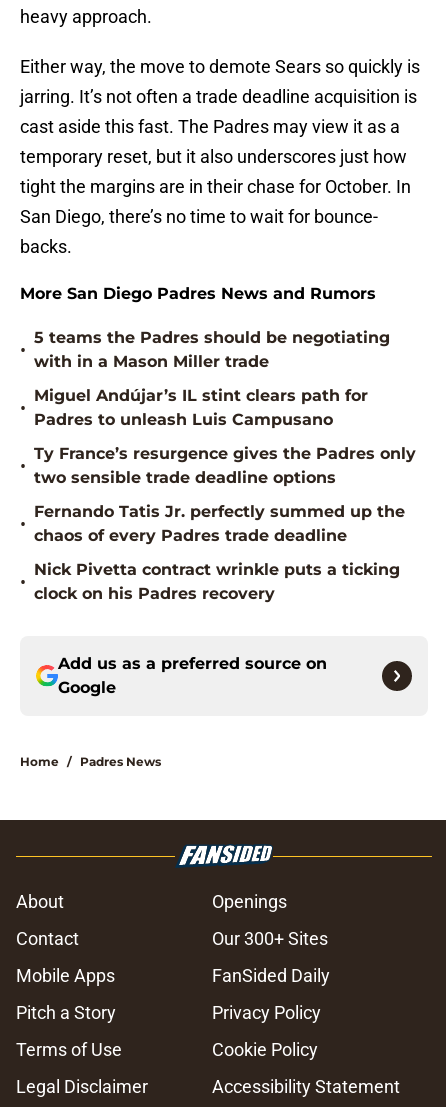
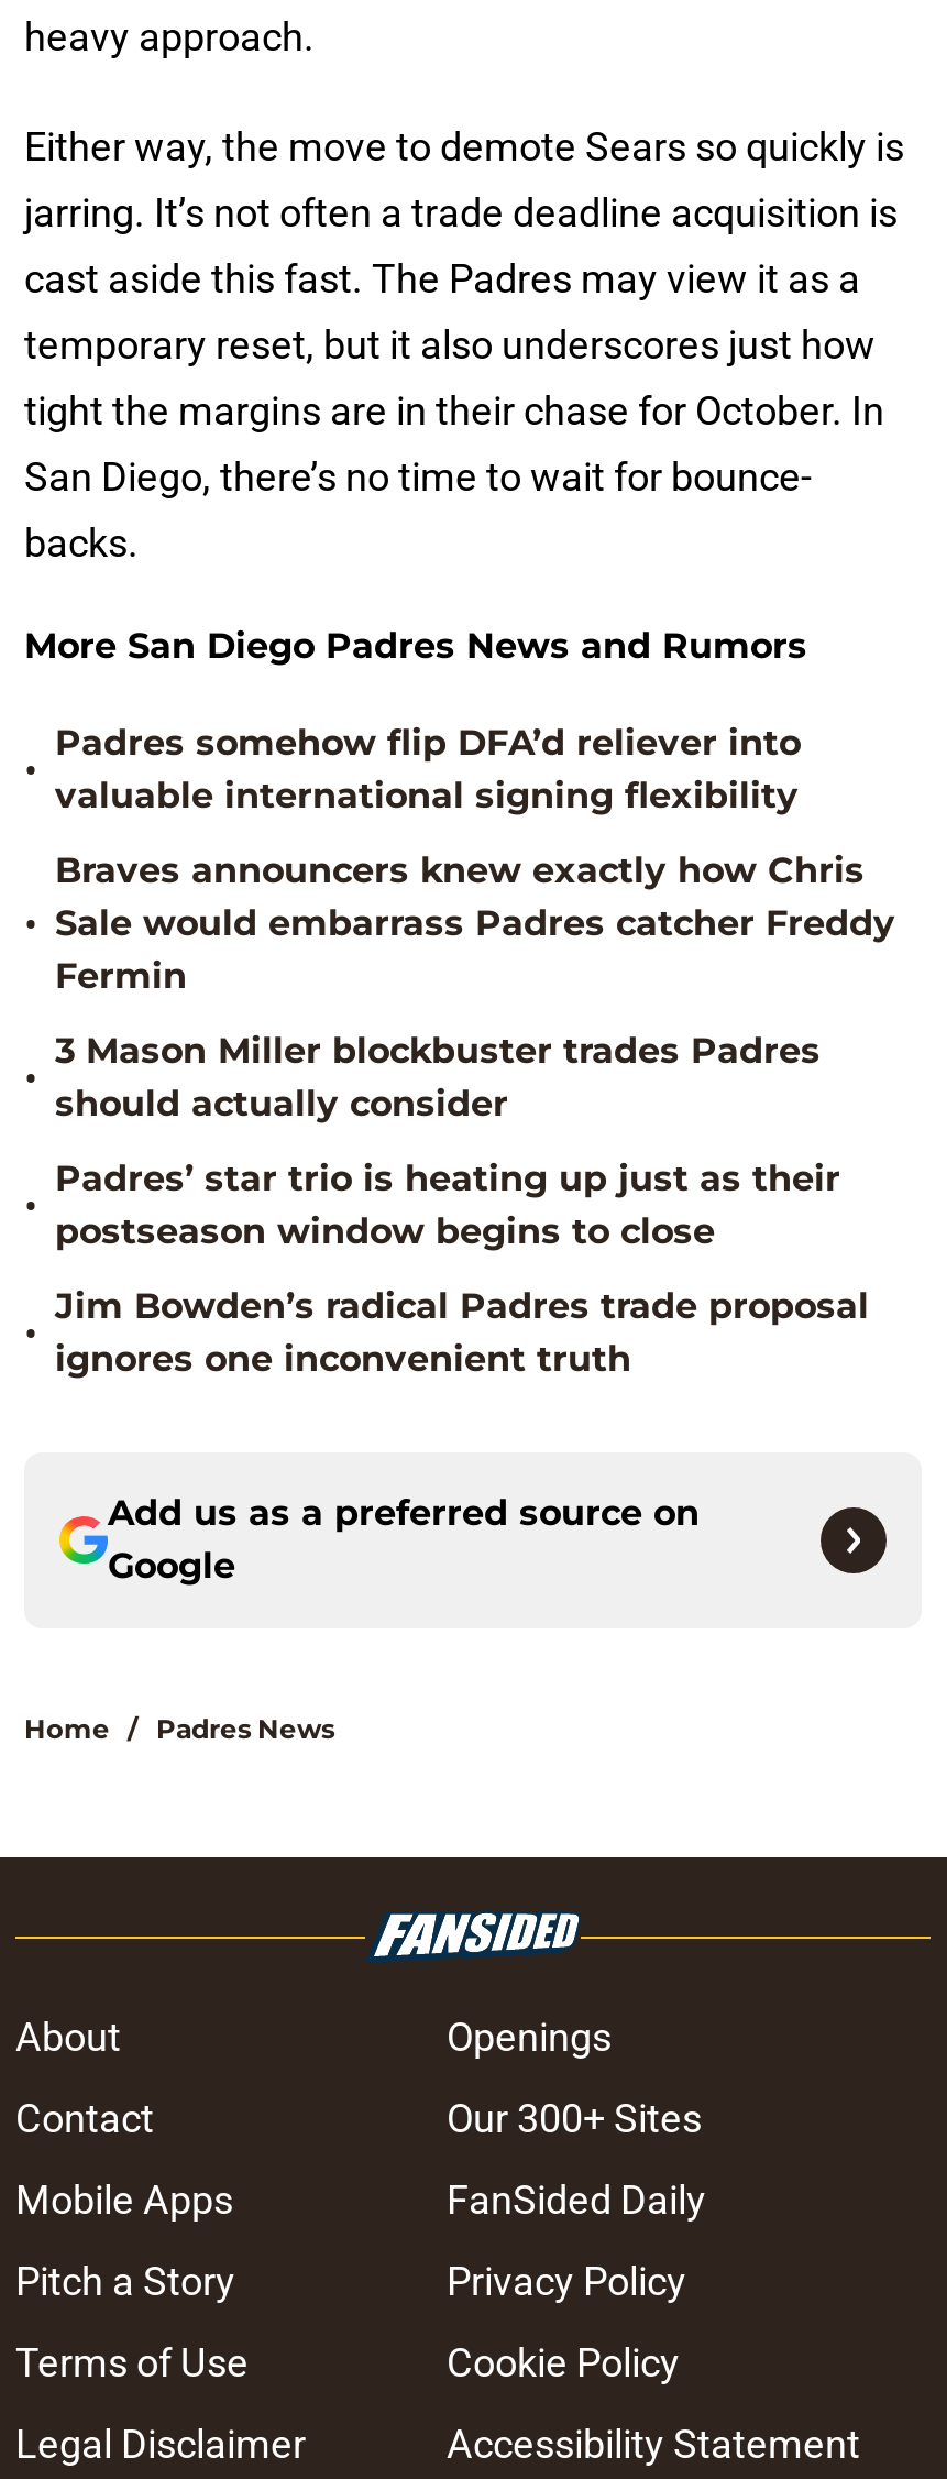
[34,328,390,371] 5 teams the Padres should be negotiating | with in a Mason Miller trade -> [55,722,801,816] Padres somehow flip DFA’d reliever into | valuable international signing flexibility
[34,386,368,429] Miguel Andújar’s IL stint clears path for | Padres to unleash Luis Campusano -> [55,849,895,997] Braves announcers knew exactly how Chris | Sale would embarrass Padres catcher Freddy | Fermin
[34,444,416,487] Ty France’s resurgence gives the Padres only | two sensible trade deadline options -> [55,1030,821,1125] 3 Mason Miller blockbuster trades Padres | should actually consider
[34,502,405,545] Fernando Tatis Jr. perfectly summed up the | chaos of every Padres trade deadline -> [55,1158,840,1252] Padres’ star trio is heating up just as their | postseason window begins to close
[34,560,400,603] Nick Pivetta contract wrinkle puts a ticking | clock on his Padres recovery -> [55,1285,869,1380] Jim Bowden’s radical Padres trade proposal | ignores one inconvenient truth

